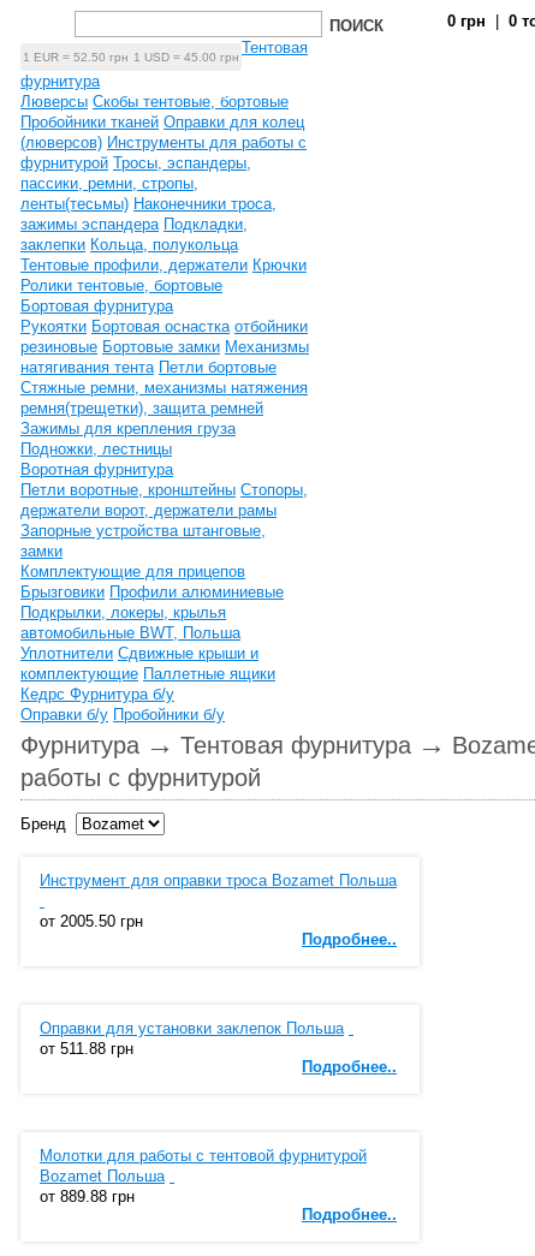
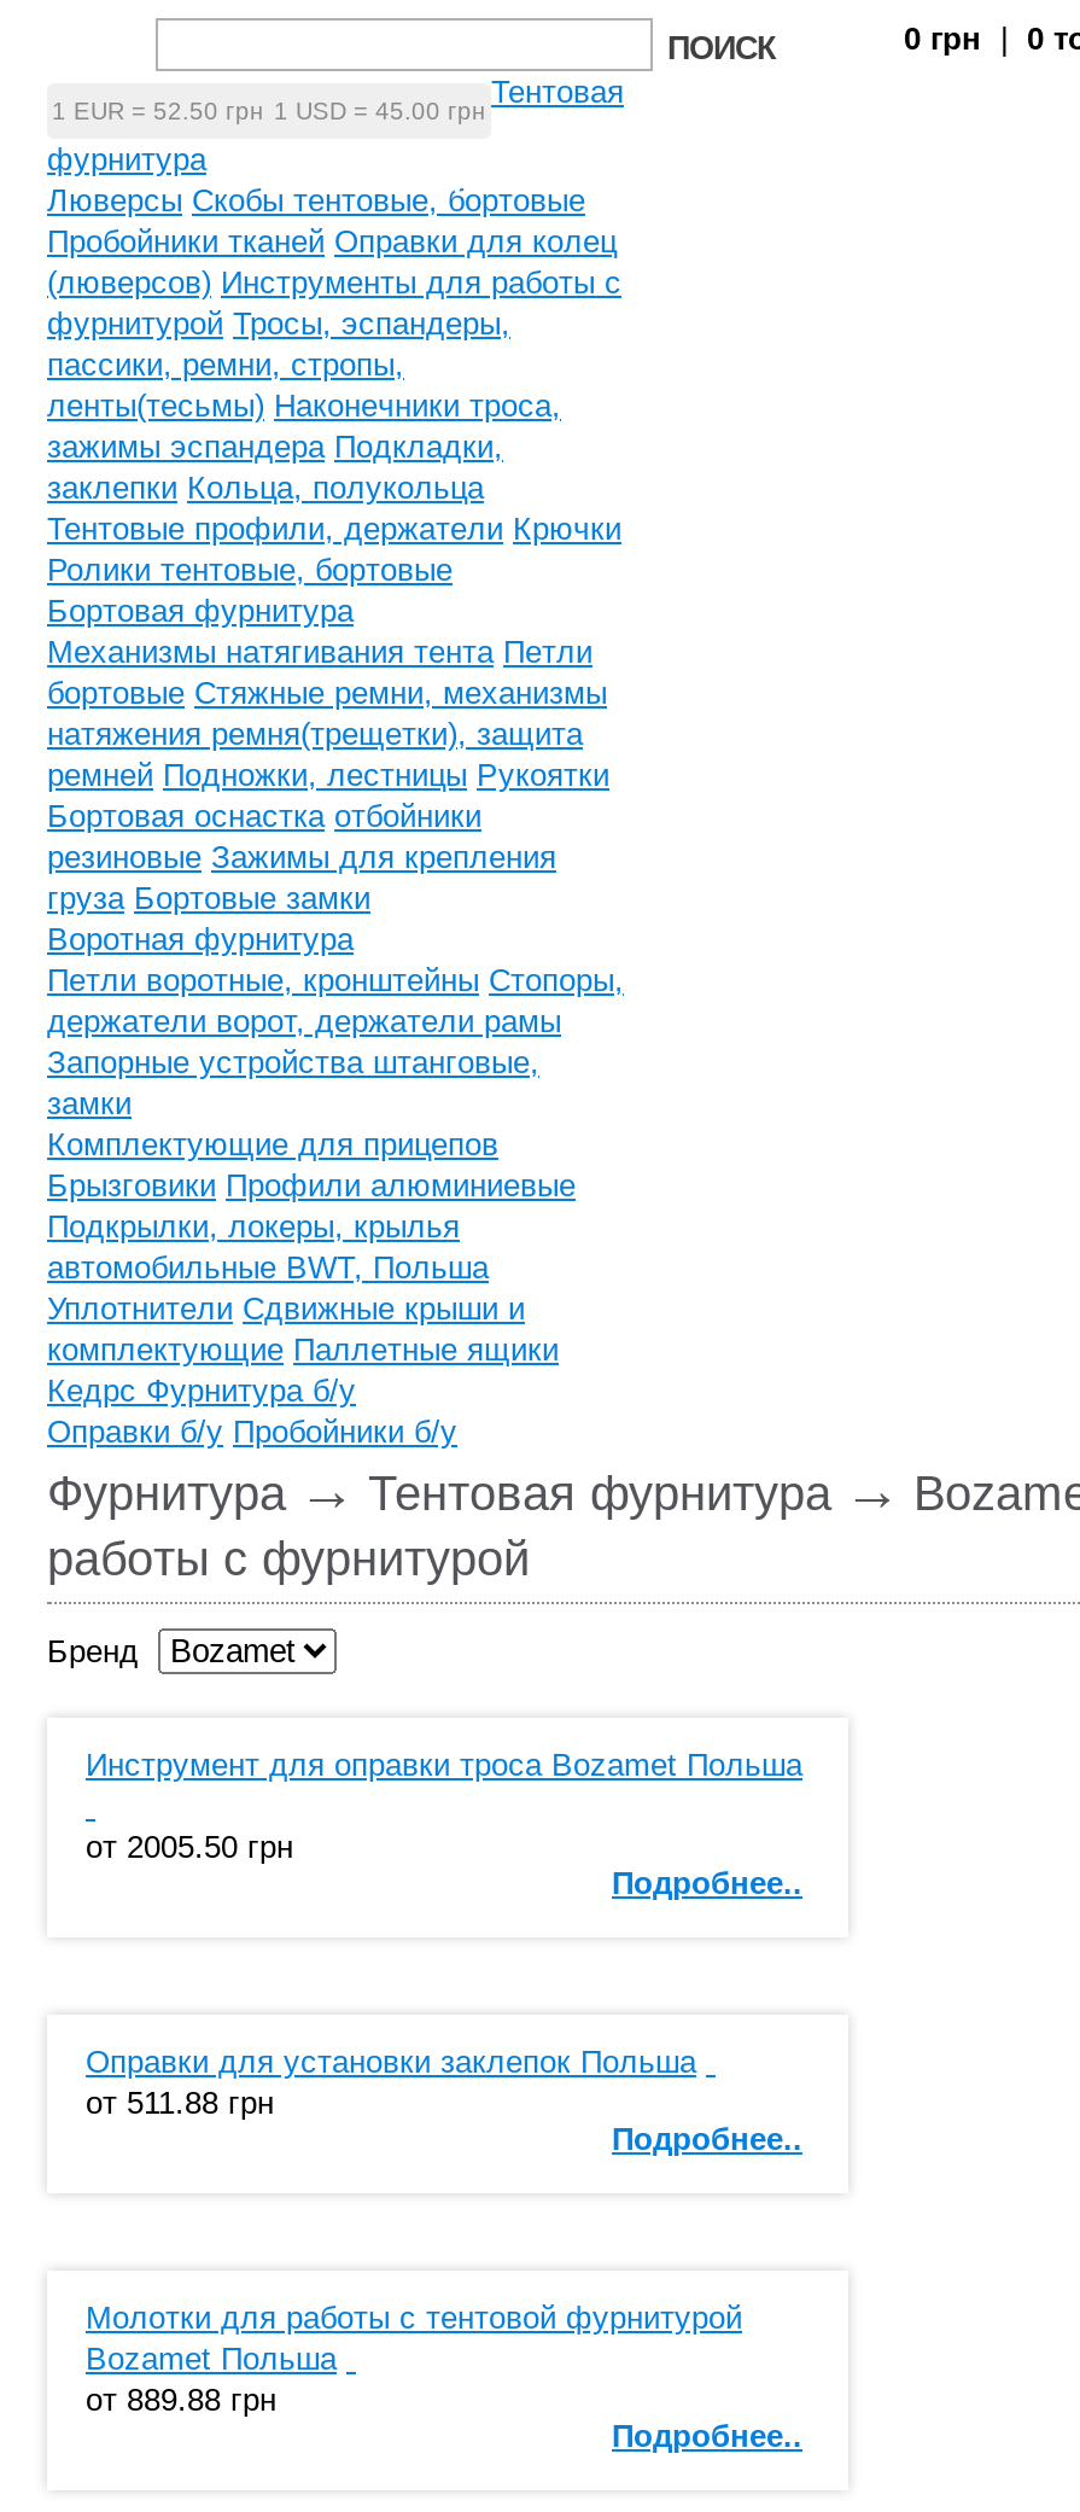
[20,317,309,458] Рукоятки Бортовая оснастка отбойники | резиновые Бортовые замки Механизмы | натягивания тента Петли бортовые | Стяжные ремни, механизмы натяжения | ремня(трещетки), защита ремней | Зажимы для крепления груза | Подножки, лестницы -> [47,634,609,916] Механизмы натягивания тента Петли | бортовые Стяжные ремни, механизмы | натяжения ремня(трещетки), защита | ремней Подножки, лестницы Рукоятки | Бортовая оснастка отбойники | резиновые Зажимы для крепления | груза Бортовые замки

